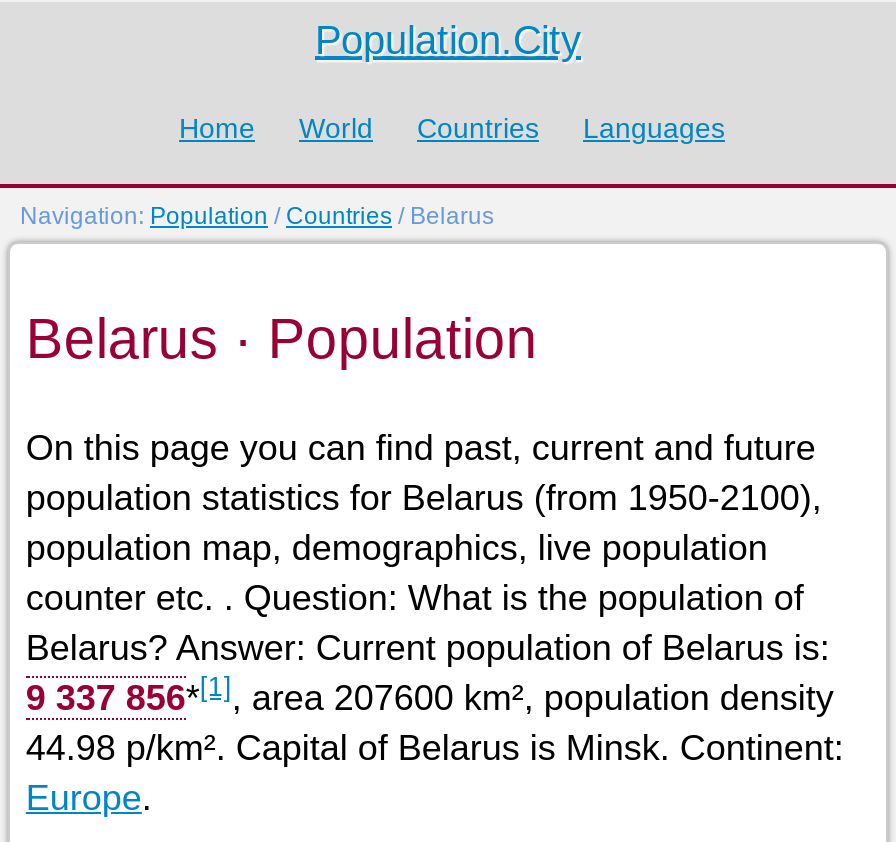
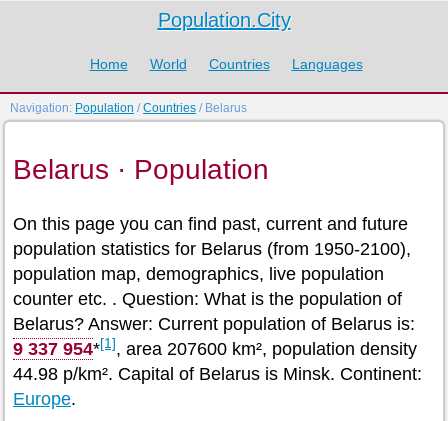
[26,673,834,718] 9 337 856*[1], area 207600 km², population density -> [13,336,417,359] 9 337 954*[1], area 207600 km², population density

